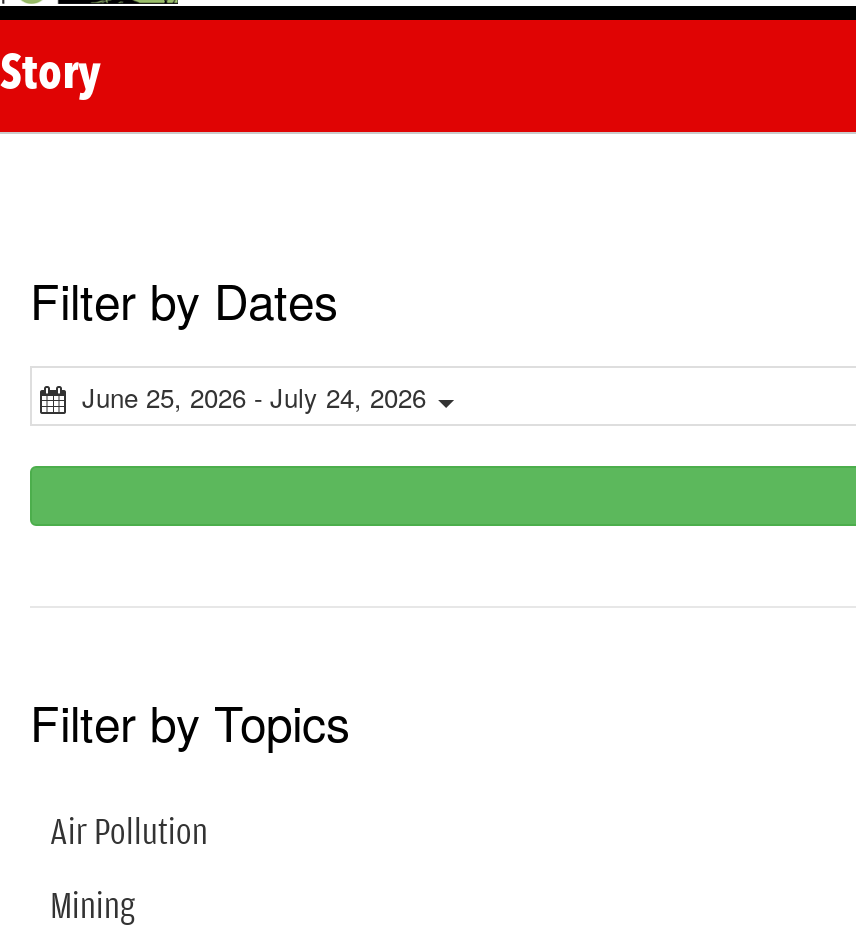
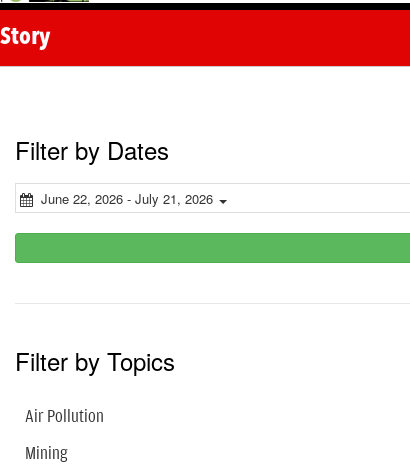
[82,378,426,416] June 25, 2026 - July 24, 2026 -> [41,189,213,208] June 22, 2026 - July 21, 2026

